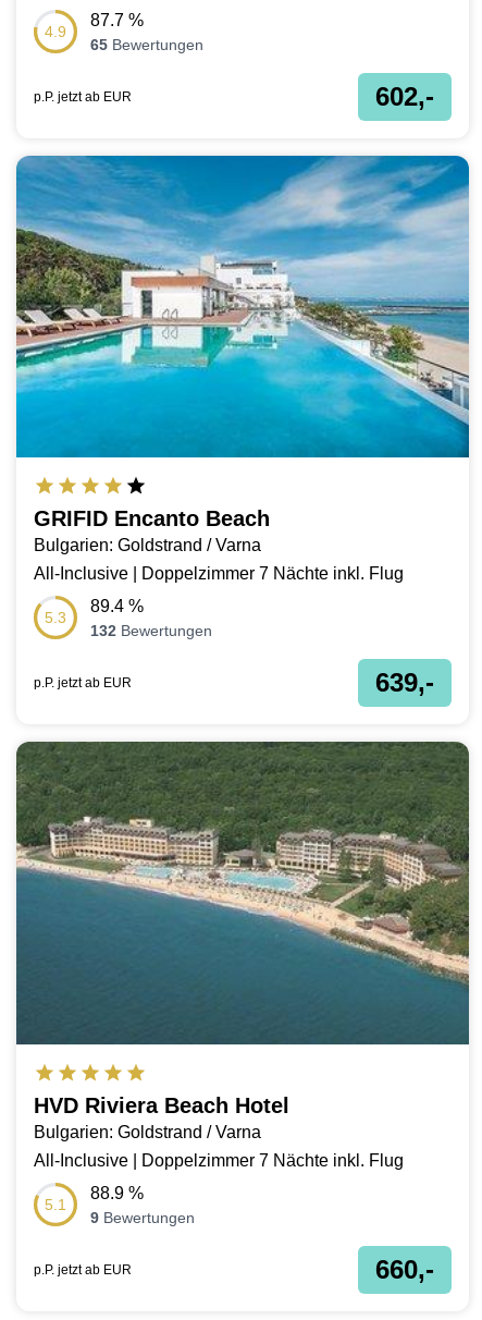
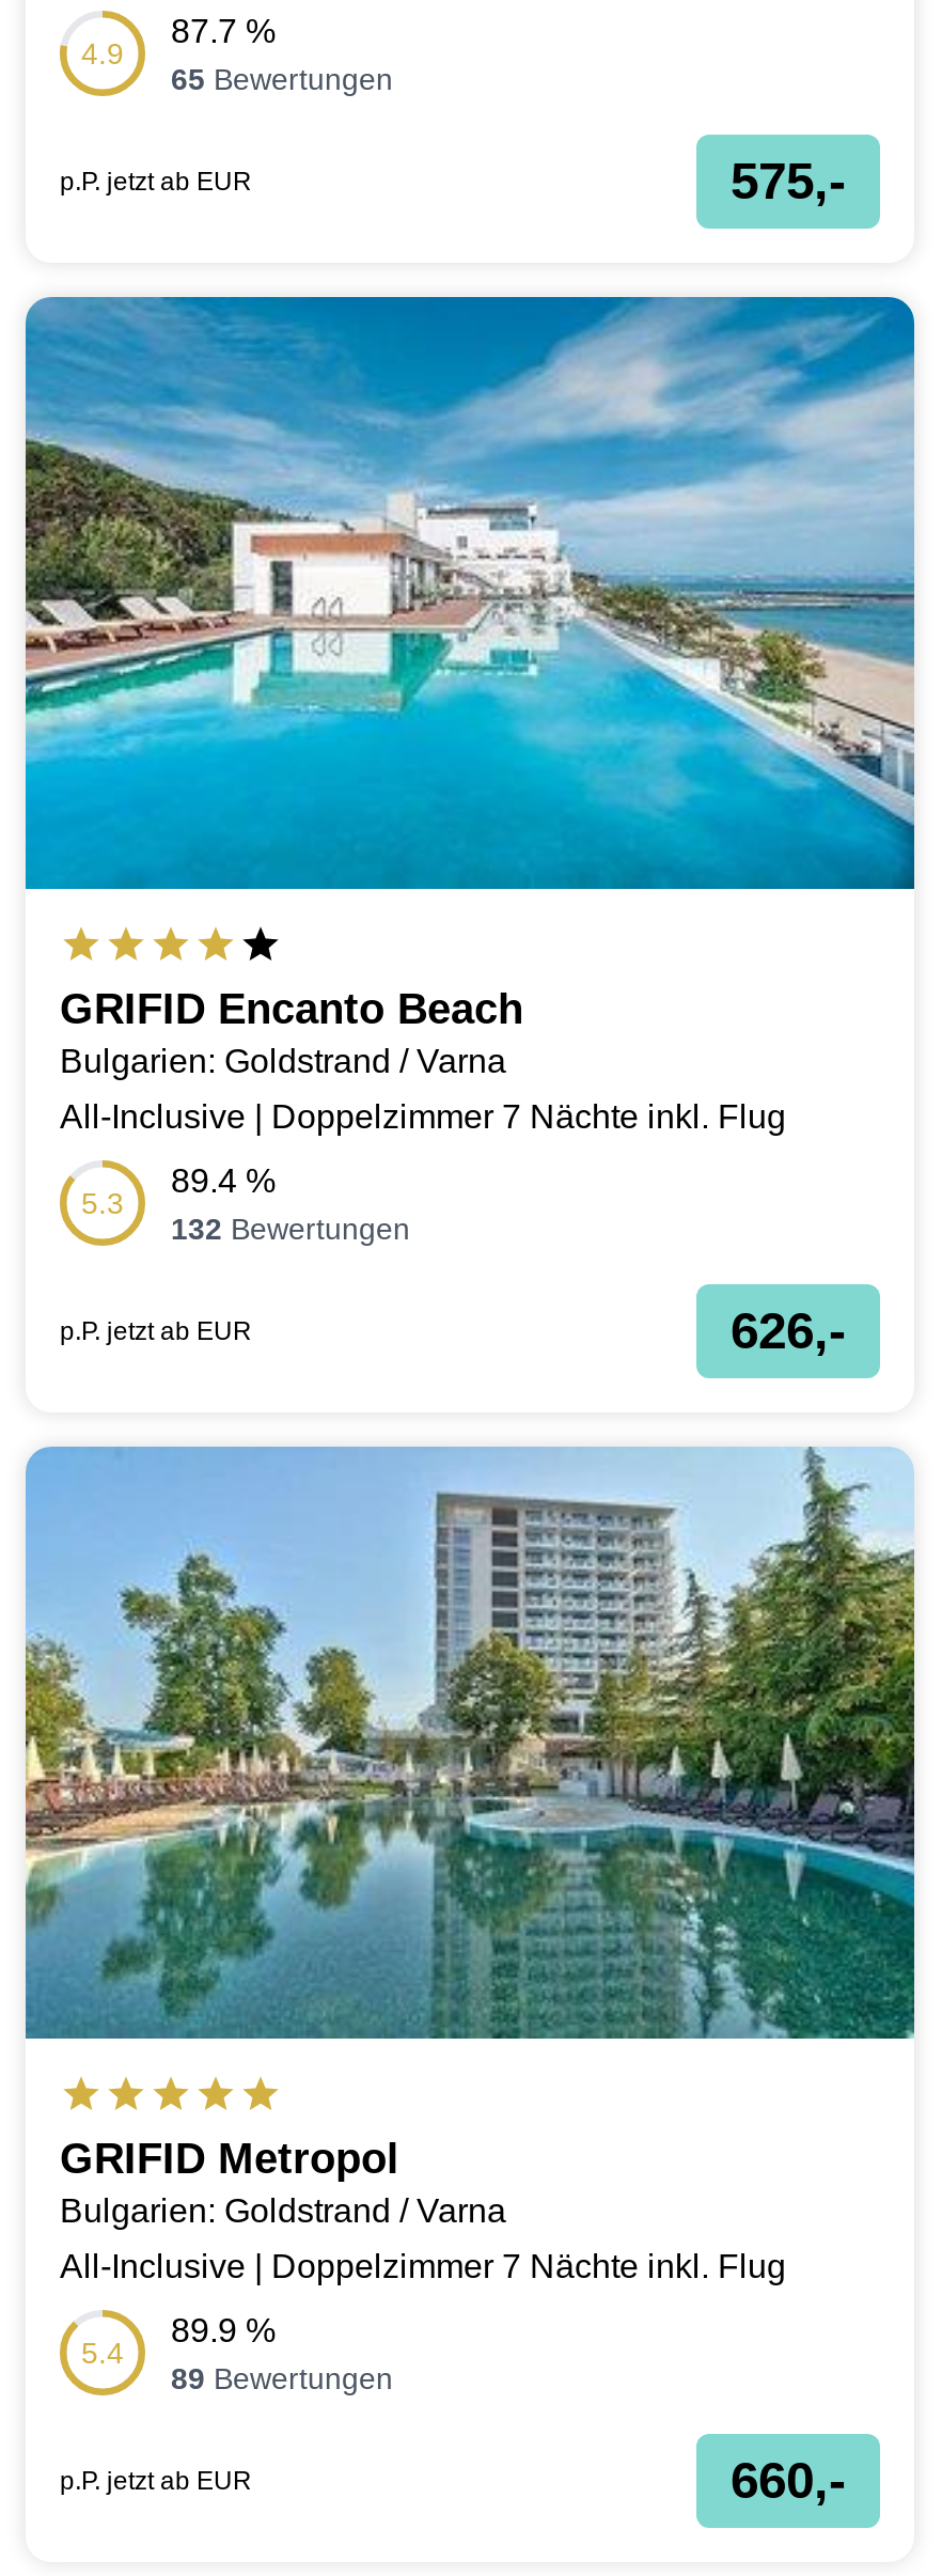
[375,82,434,111] 602,- -> [731,152,846,209] 575,-
[375,668,434,697] 639,- -> [731,1301,846,1359] 626,-
[15,741,470,1044] [image] -> [23,1445,916,2039] [image]
[34,1093,289,1117] HVD Riviera Beach Hotel -> [60,2134,399,2181] GRIFID Metropol
[90,1184,144,1202] 88.9% -> [171,2312,276,2348] 89.9%
[45,1196,66,1213] 5.1 -> [81,2335,124,2369] 5.4
[90,1209,195,1226] 9 Bewertungen -> [171,2361,393,2395] 89 Bewertungen

